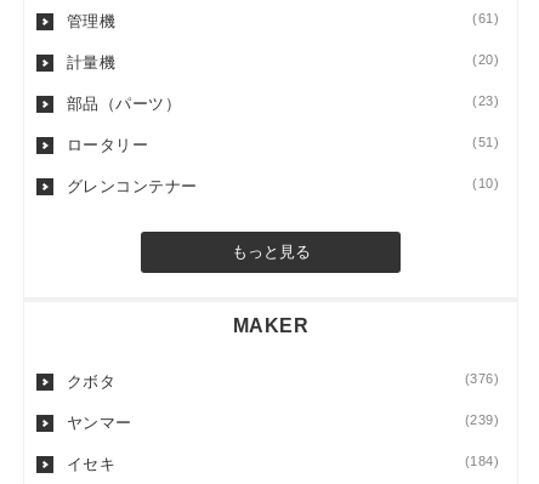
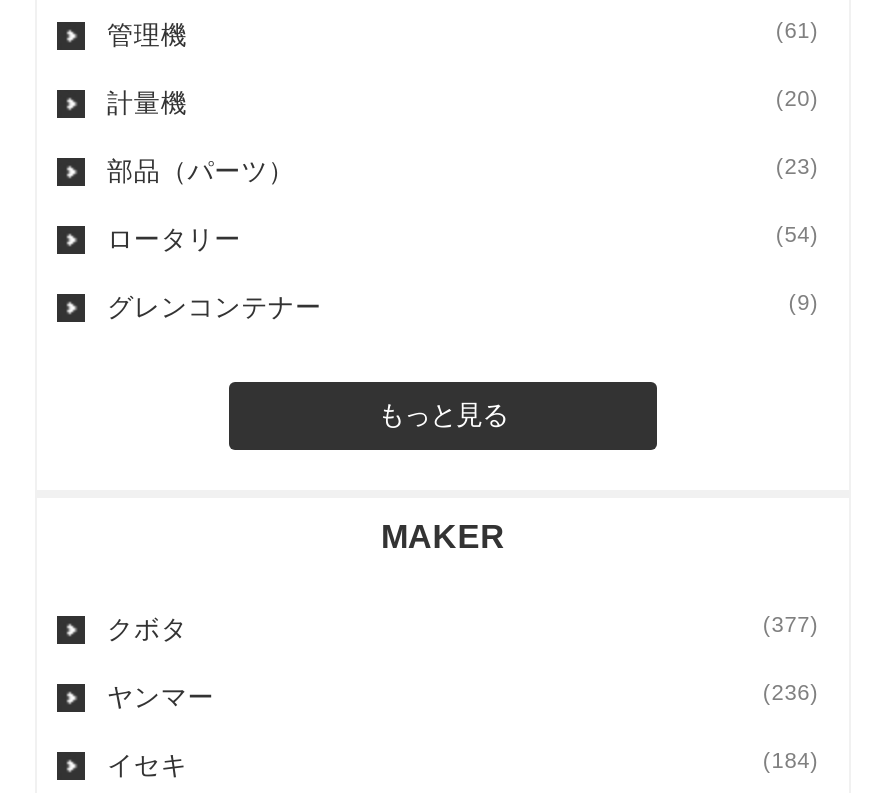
[473,135,499,149] (51) -> [776,222,819,246] (54)
[473,176,499,190] (10) -> [788,290,819,314] (9)
[465,371,499,386] (376) -> [763,612,819,636] (377)
[465,412,499,427] (239) -> [763,680,819,704] (236)

